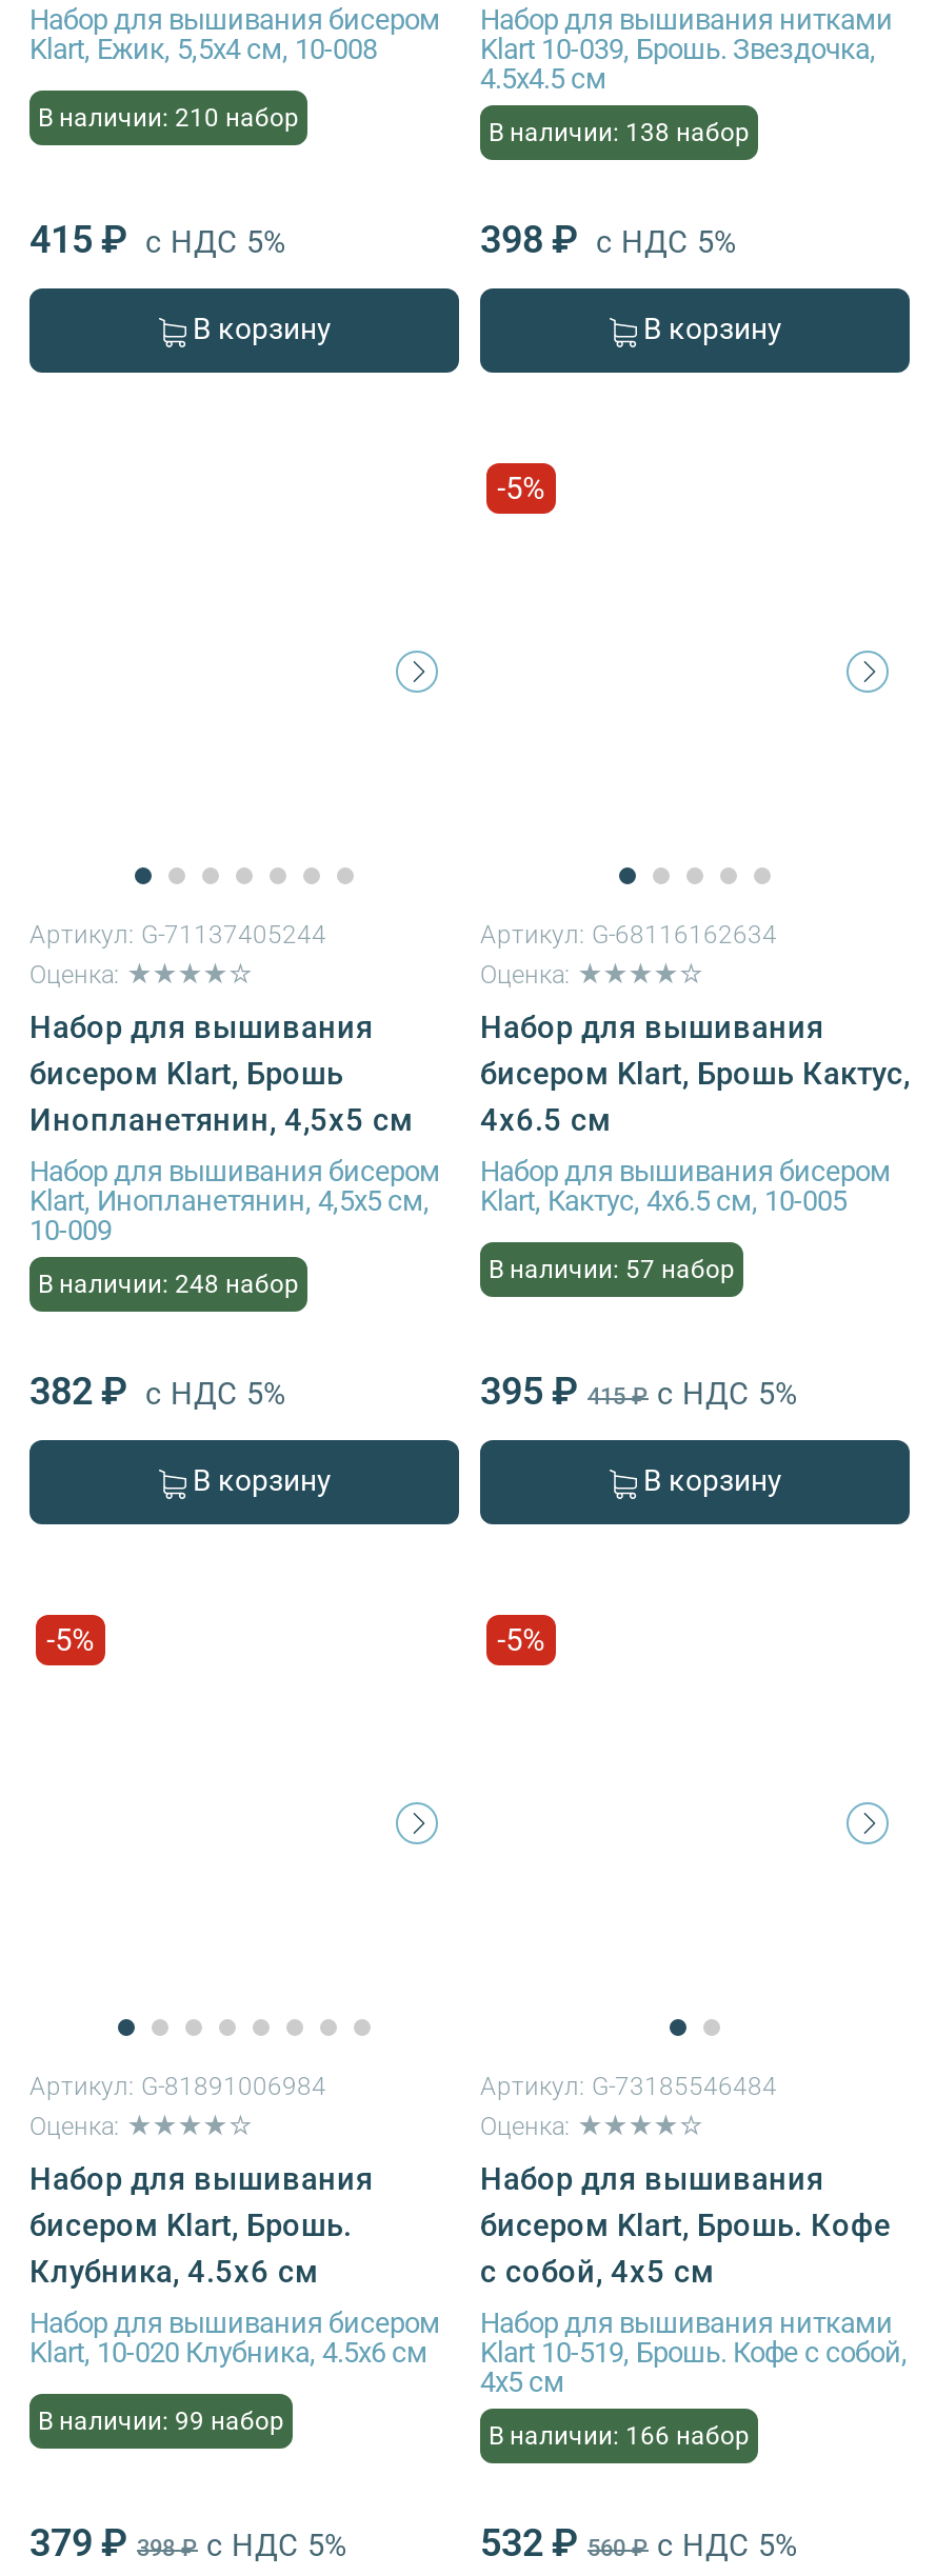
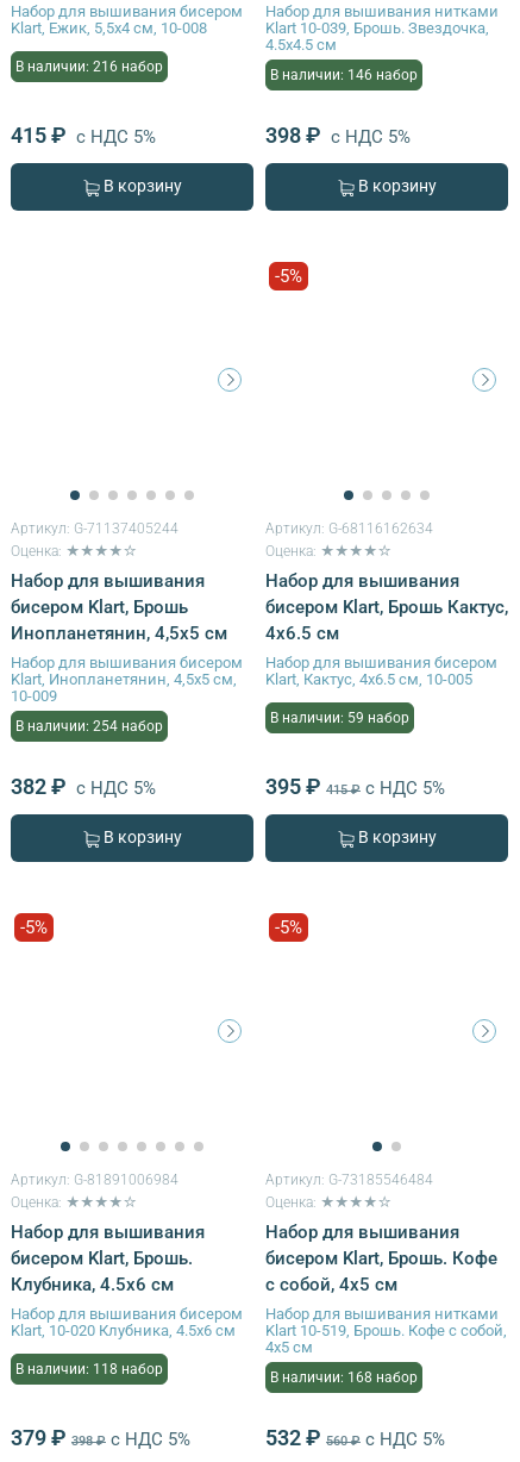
[38,103,299,133] В наличии: 210 набор -> [15,58,163,75] В наличии: 216 набор
[489,118,750,148] В наличии: 138 набор -> [270,67,418,83] В наличии: 146 набор
[489,1255,735,1285] В наличии: 57 набор -> [270,710,409,726] В наличии: 59 набор
[38,1270,299,1299] В наличии: 248 набор -> [15,718,163,735] В наличии: 254 набор
[38,2407,284,2436] В наличии: 99 набор -> [15,1361,163,1378] В наличии: 118 набор
[489,2421,750,2451] В наличии: 166 набор -> [270,1369,418,1386] В наличии: 168 набор

